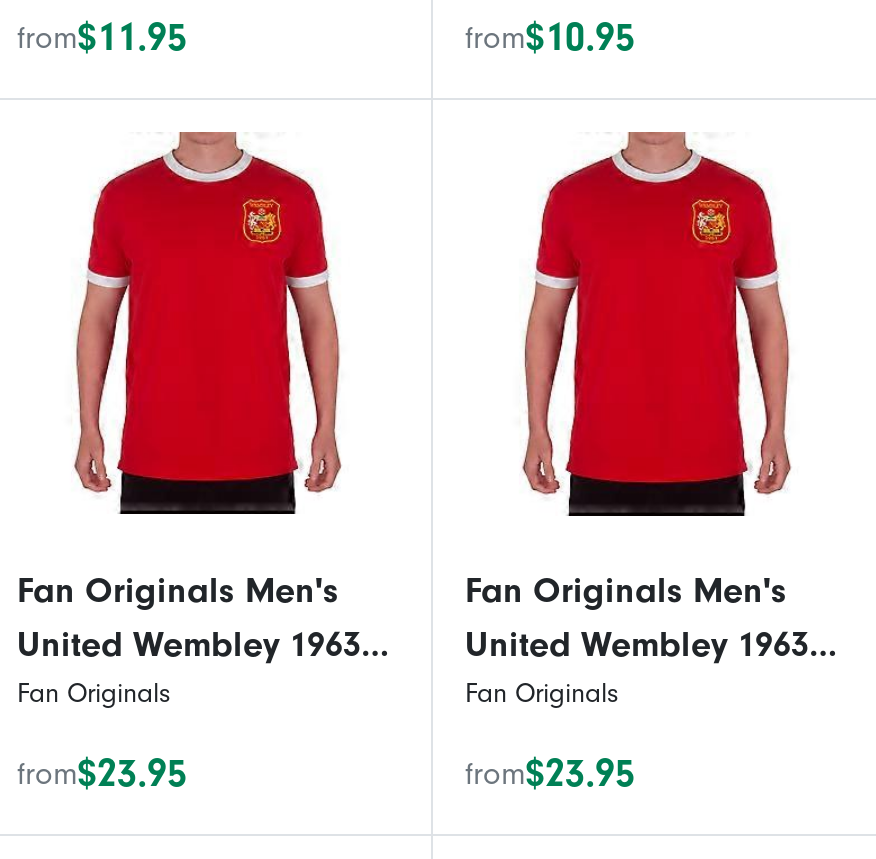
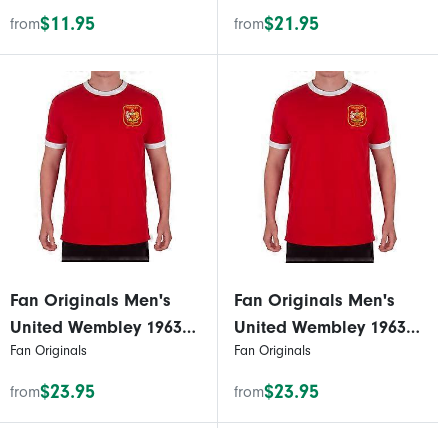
[465,14,635,60] from$10.95 -> [234,12,319,35] from$21.95

